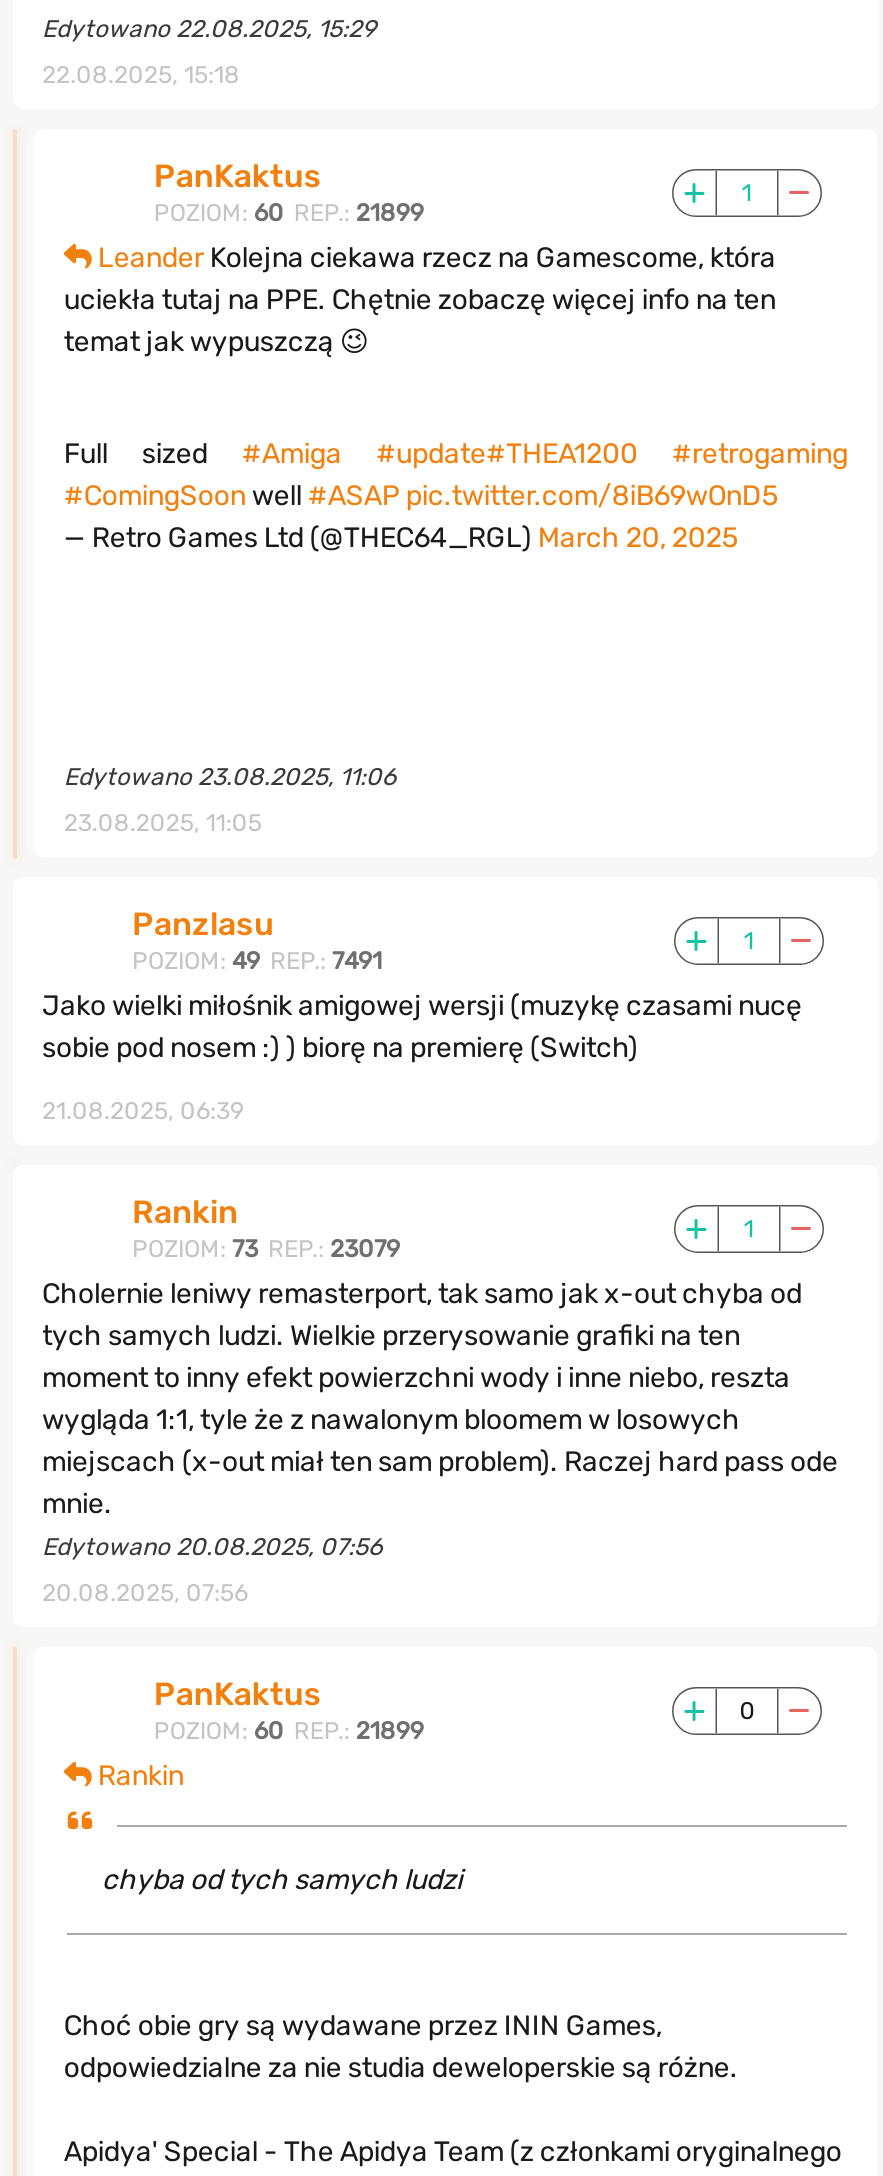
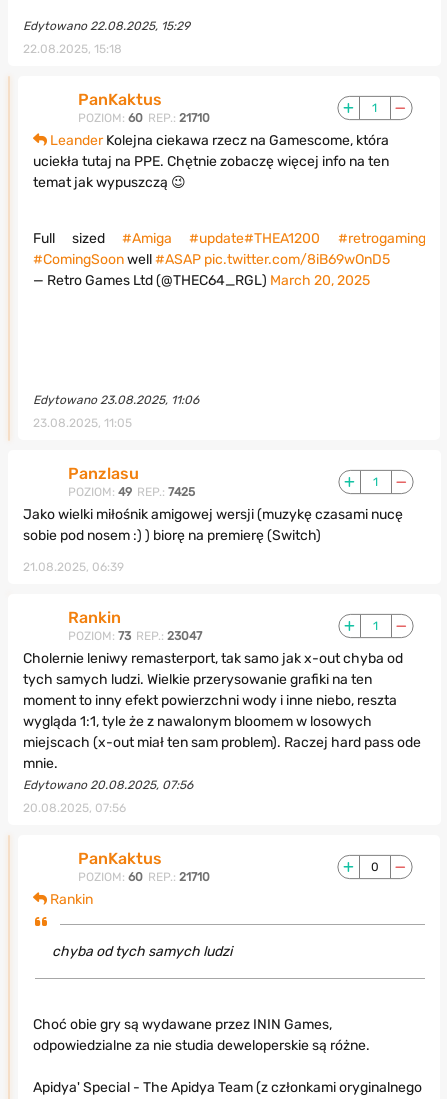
[154,200,424,228] POZIOM: 60 REP.: 21899 -> [78,111,210,125] POZIOM: 60 REP.: 21710
[132,948,382,976] POZIOM: 49 REP.: 7491 -> [67,485,194,499] POZIOM: 49 REP.: 7425
[132,1236,400,1264] POZIOM: 73 REP.: 23079 -> [67,629,201,643] POZIOM: 73 REP.: 23047
[154,1718,424,1746] POZIOM: 60 REP.: 21899 -> [78,870,210,884] POZIOM: 60 REP.: 21710

